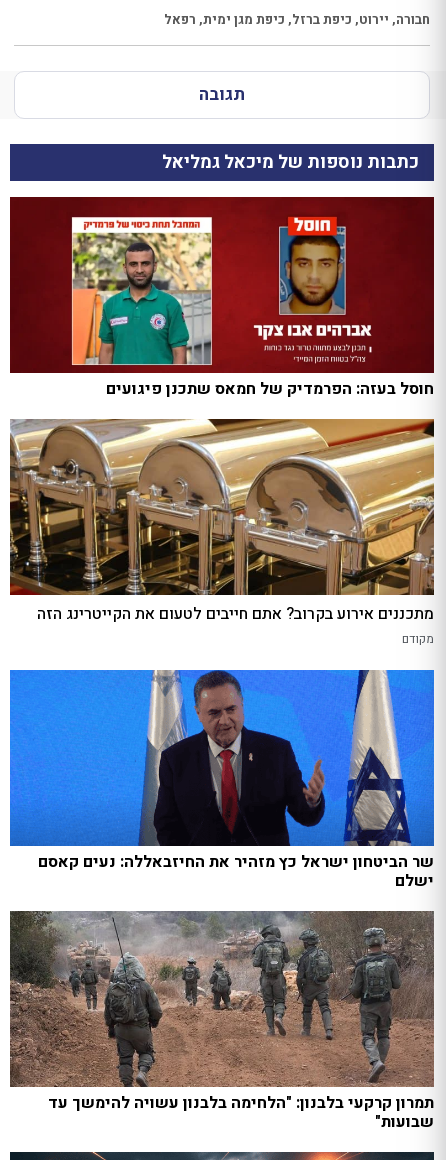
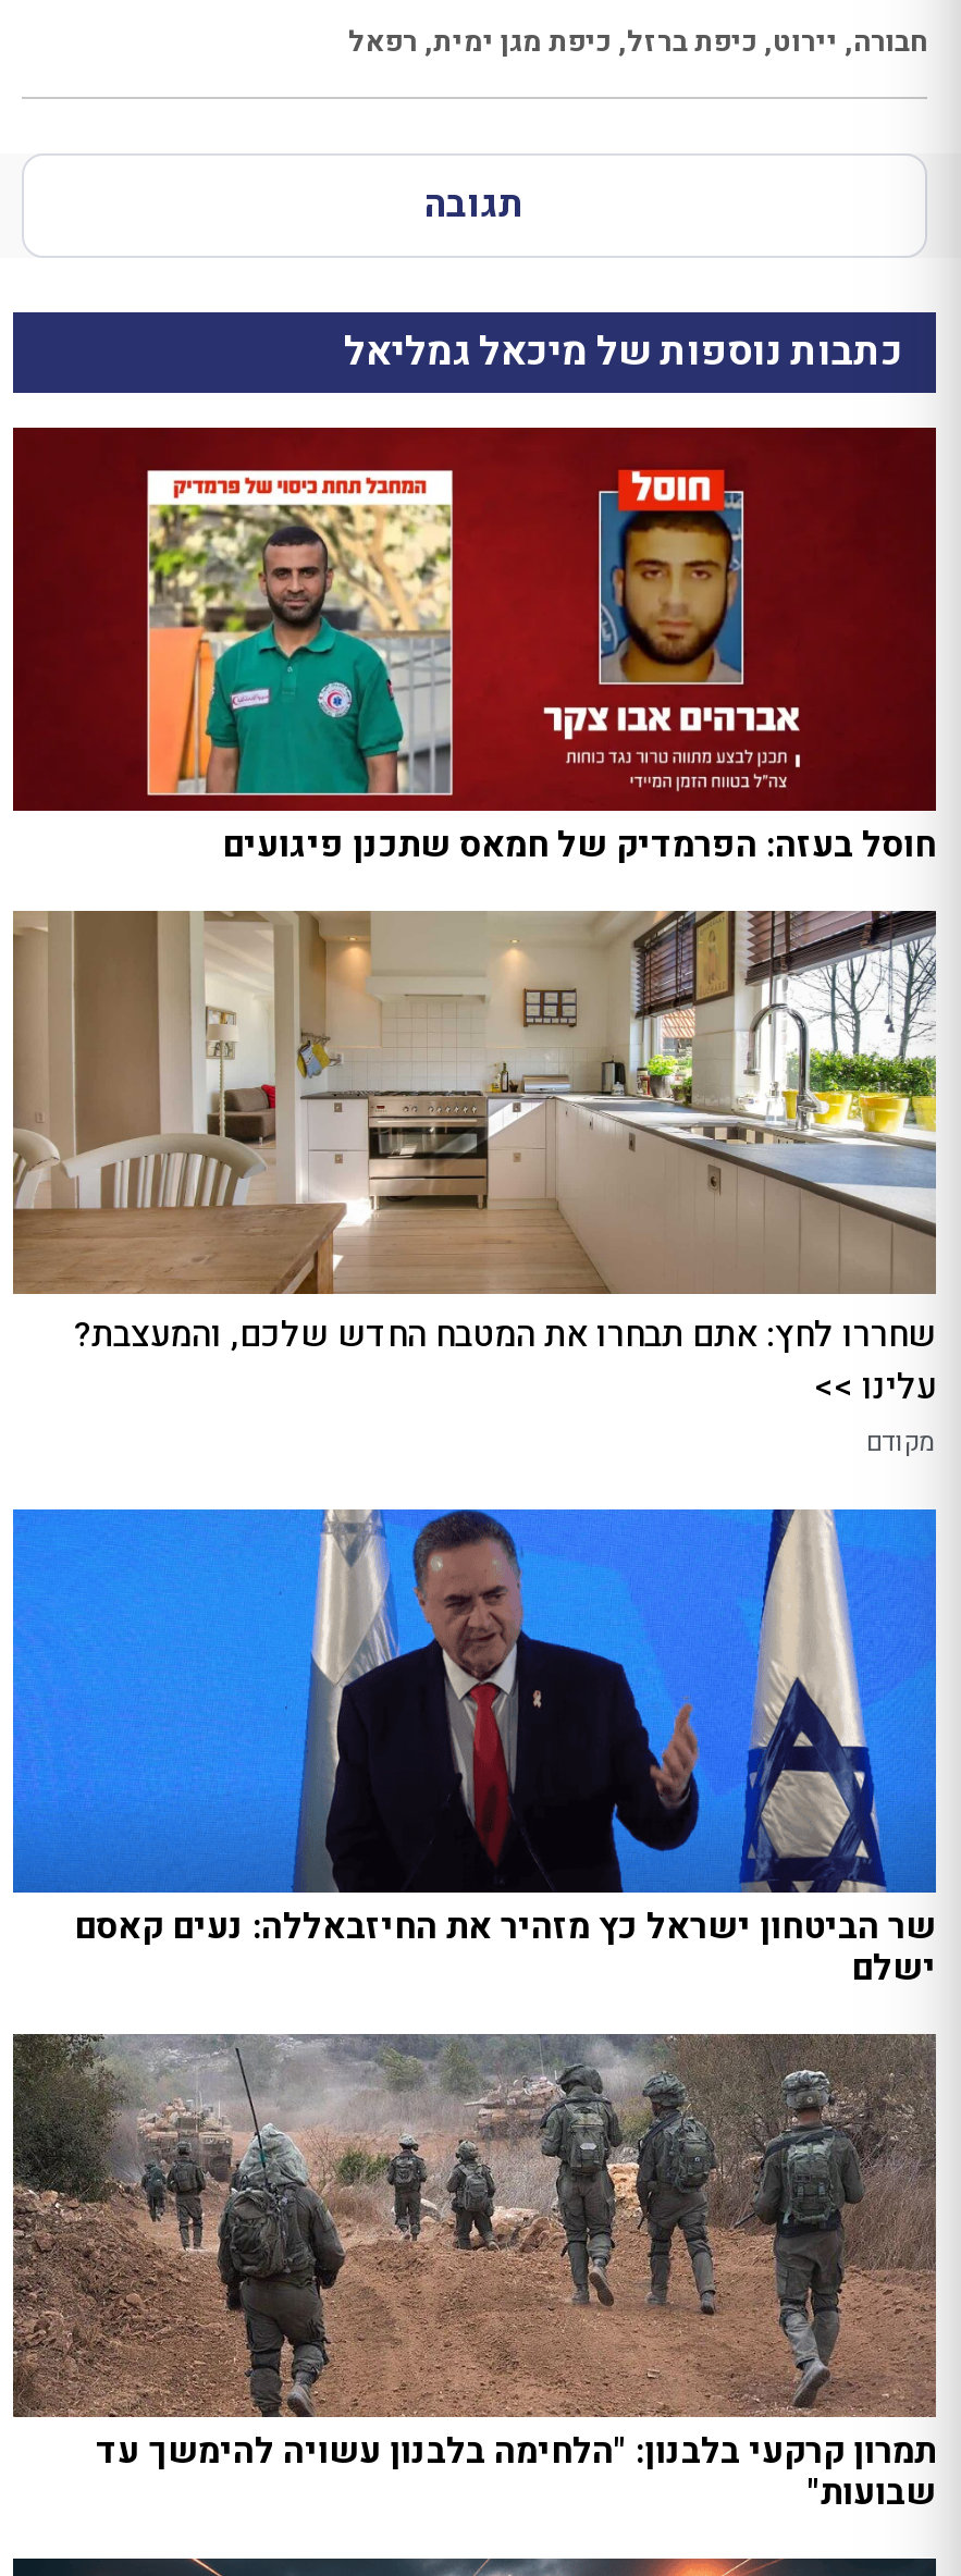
[10,418,435,625] [image] | מתכננים אירוע בקרוב? אתם חייבים לטעום את הקייטרינג הזה -> [13,909,936,1413] [image] | שחררו לחץ: אתם תבחרו את המטבח החדש שלכם, והמעצבת? | עלינו >>

